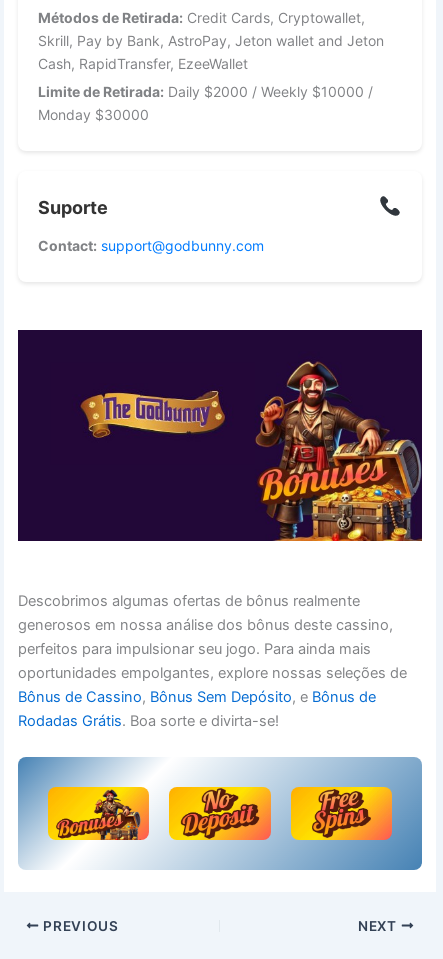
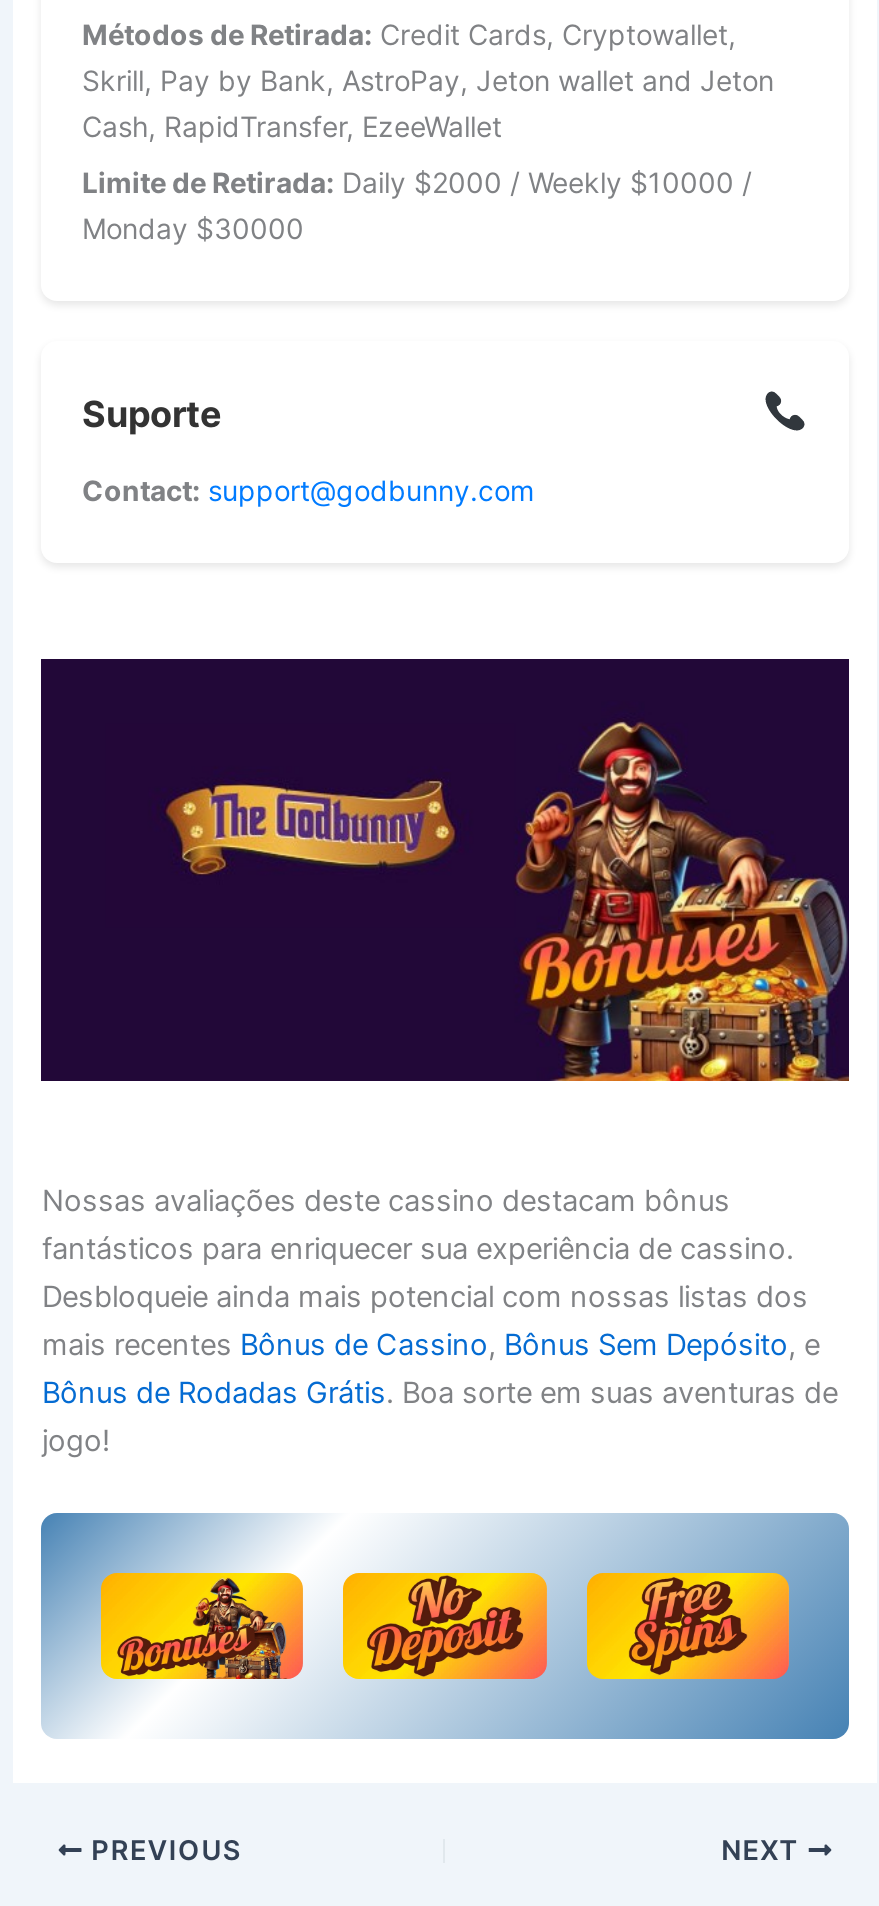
[18,592,407,730] Descobrimos algumas ofertas de bônus realmente | generosos em nossa análise dos bônus deste cassino, | perfeitos para impulsionar seu jogo. Para ainda mais | oportunidades empolgantes, explore nossas seleções de | Bônus de Cassino, Bônus Sem Depósito, e Bônus de | Rodadas Grátis. Boa sorte e divirta-se! -> [42,1183,838,1459] Nossas avaliações deste cassino destacam bônus | fantásticos para enriquecer sua experiência de cassino. | Desbloqueie ainda mais potencial com nossas listas dos | mais recentes Bônus de Cassino, Bônus Sem Depósito, e | Bônus de Rodadas Grátis. Boa sorte em suas aventuras de | jogo!

